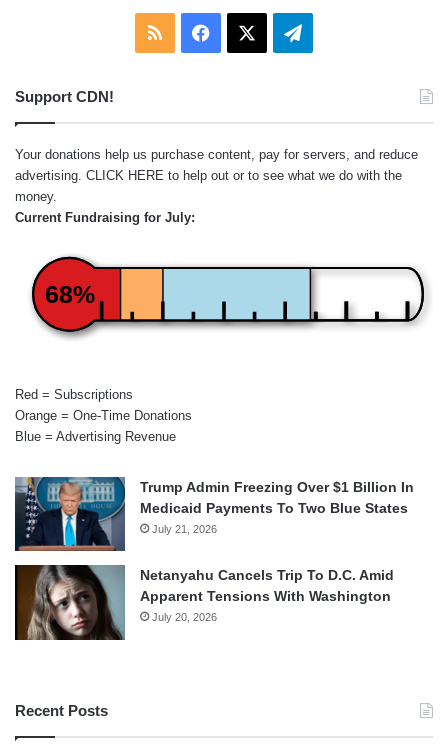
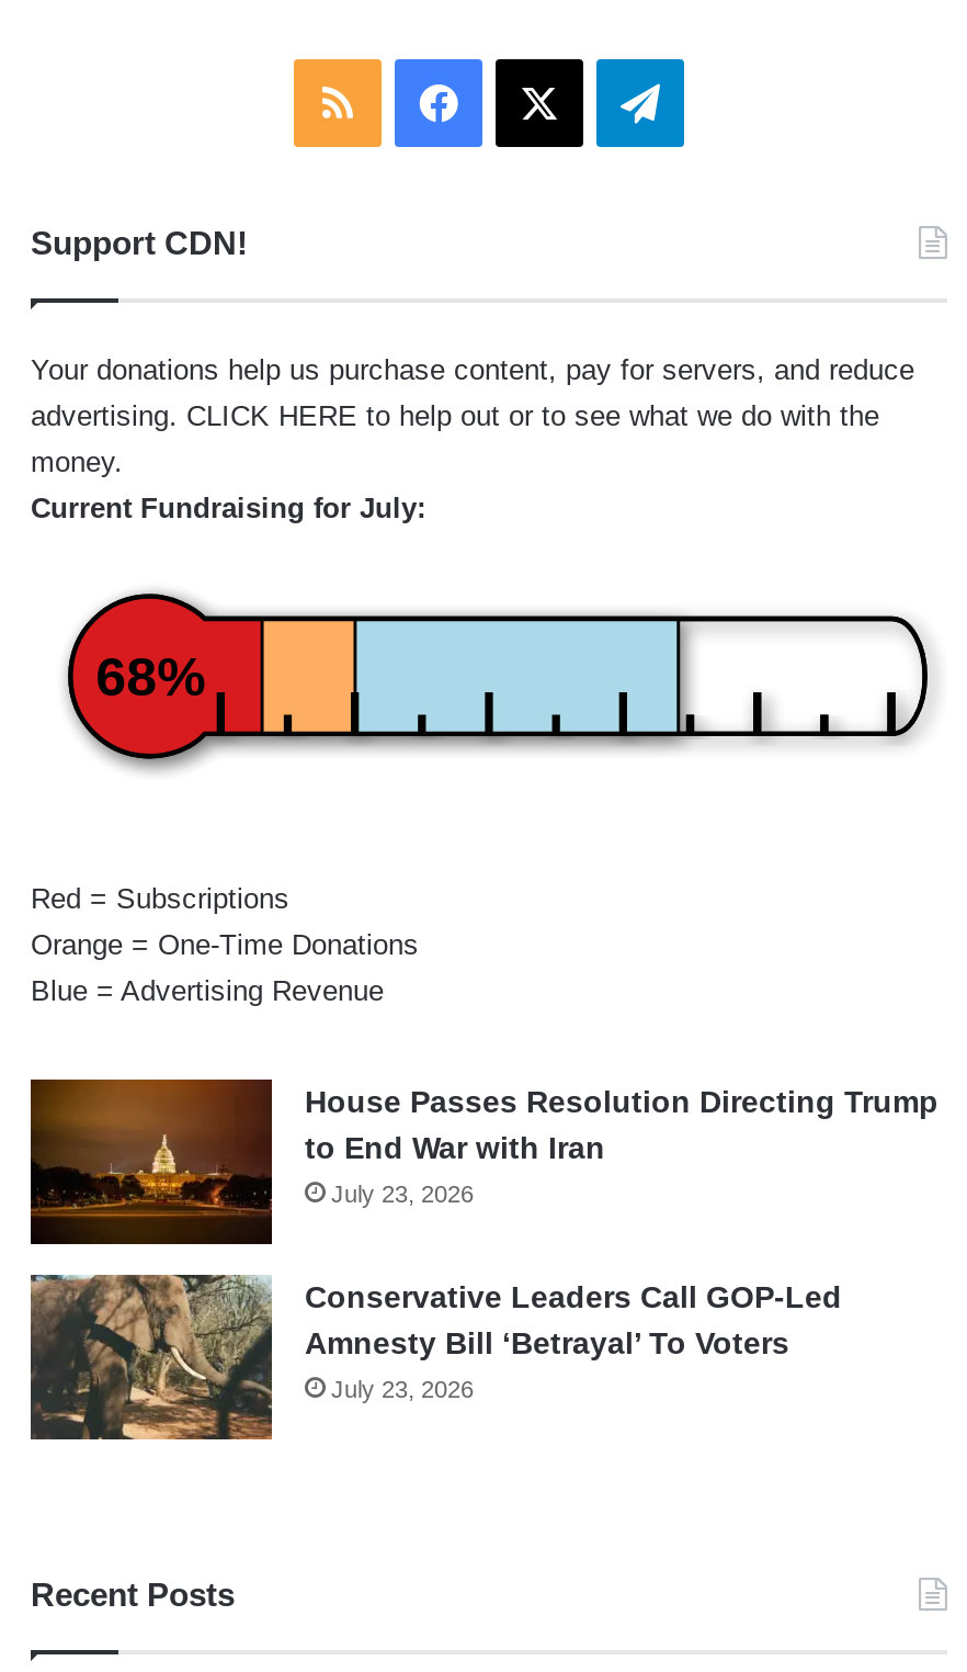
[14,476,414,552] [image] | Trump Admin Freezing Over $1 Billion In | Medicaid Payments To Two Blue States | July 21, 2026 -> [29,1076,938,1245] [image] | House Passes Resolution Directing Trump | to End War with Iran | July 23, 2026
[14,564,394,641] [image] | Netanyahu Cancels Trip To D.C. Amid | Apparent Tensions With Washington | July 20, 2026 -> [29,1272,842,1441] [image] | Conservative Leaders Call GOP-Led | Amnesty Bill ‘Betrayal’ To Voters | July 23, 2026

